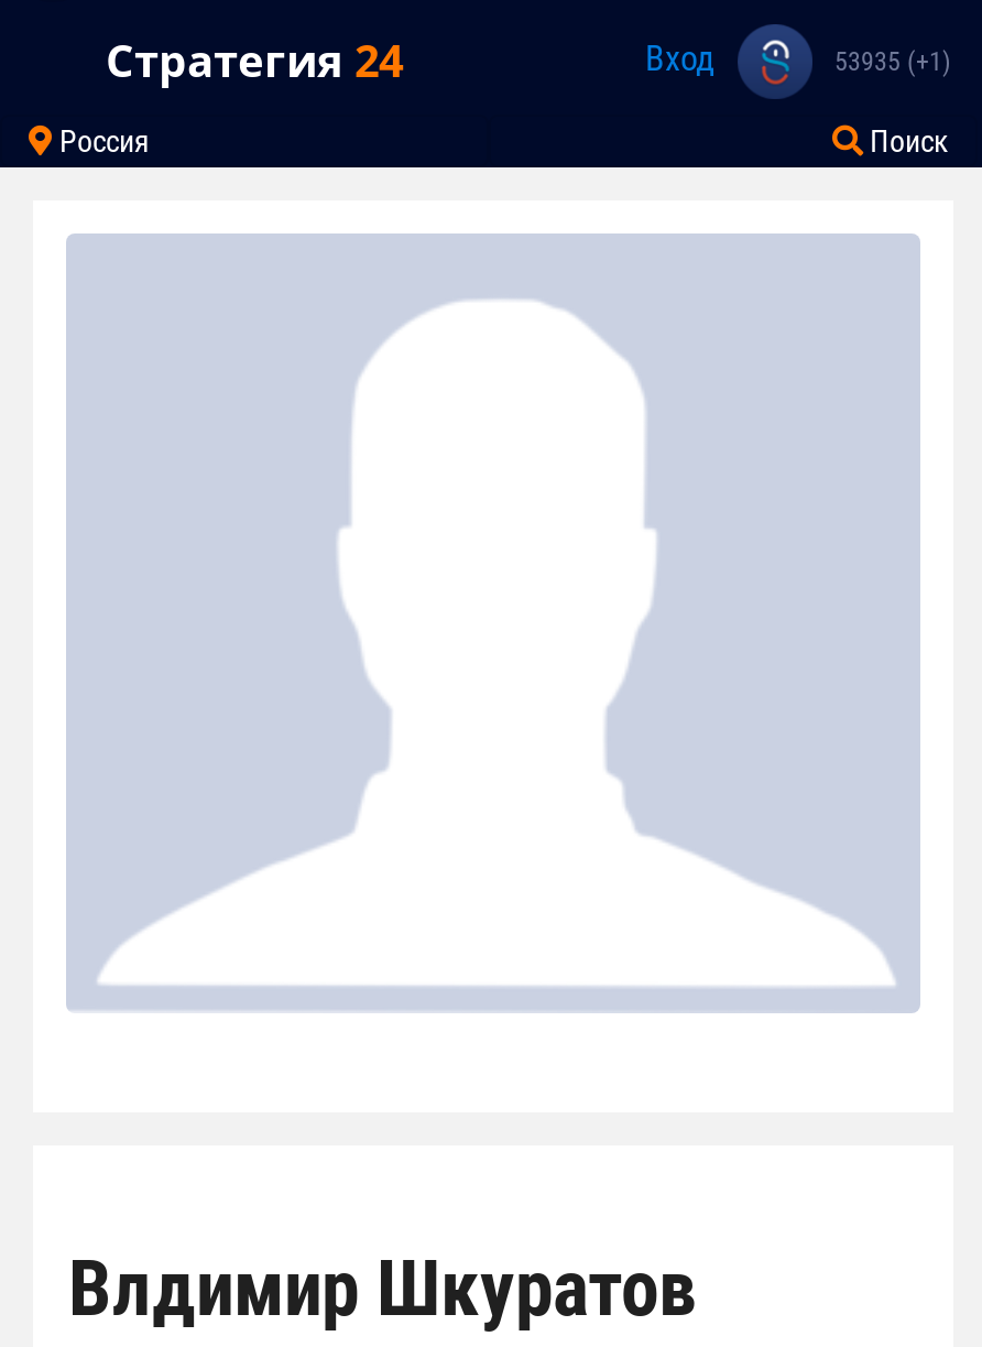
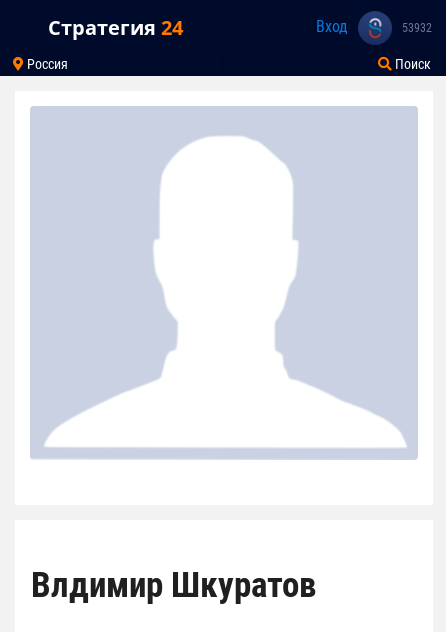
[834,46,951,77] 53935 (+1) -> [402,21,432,35] 53932

